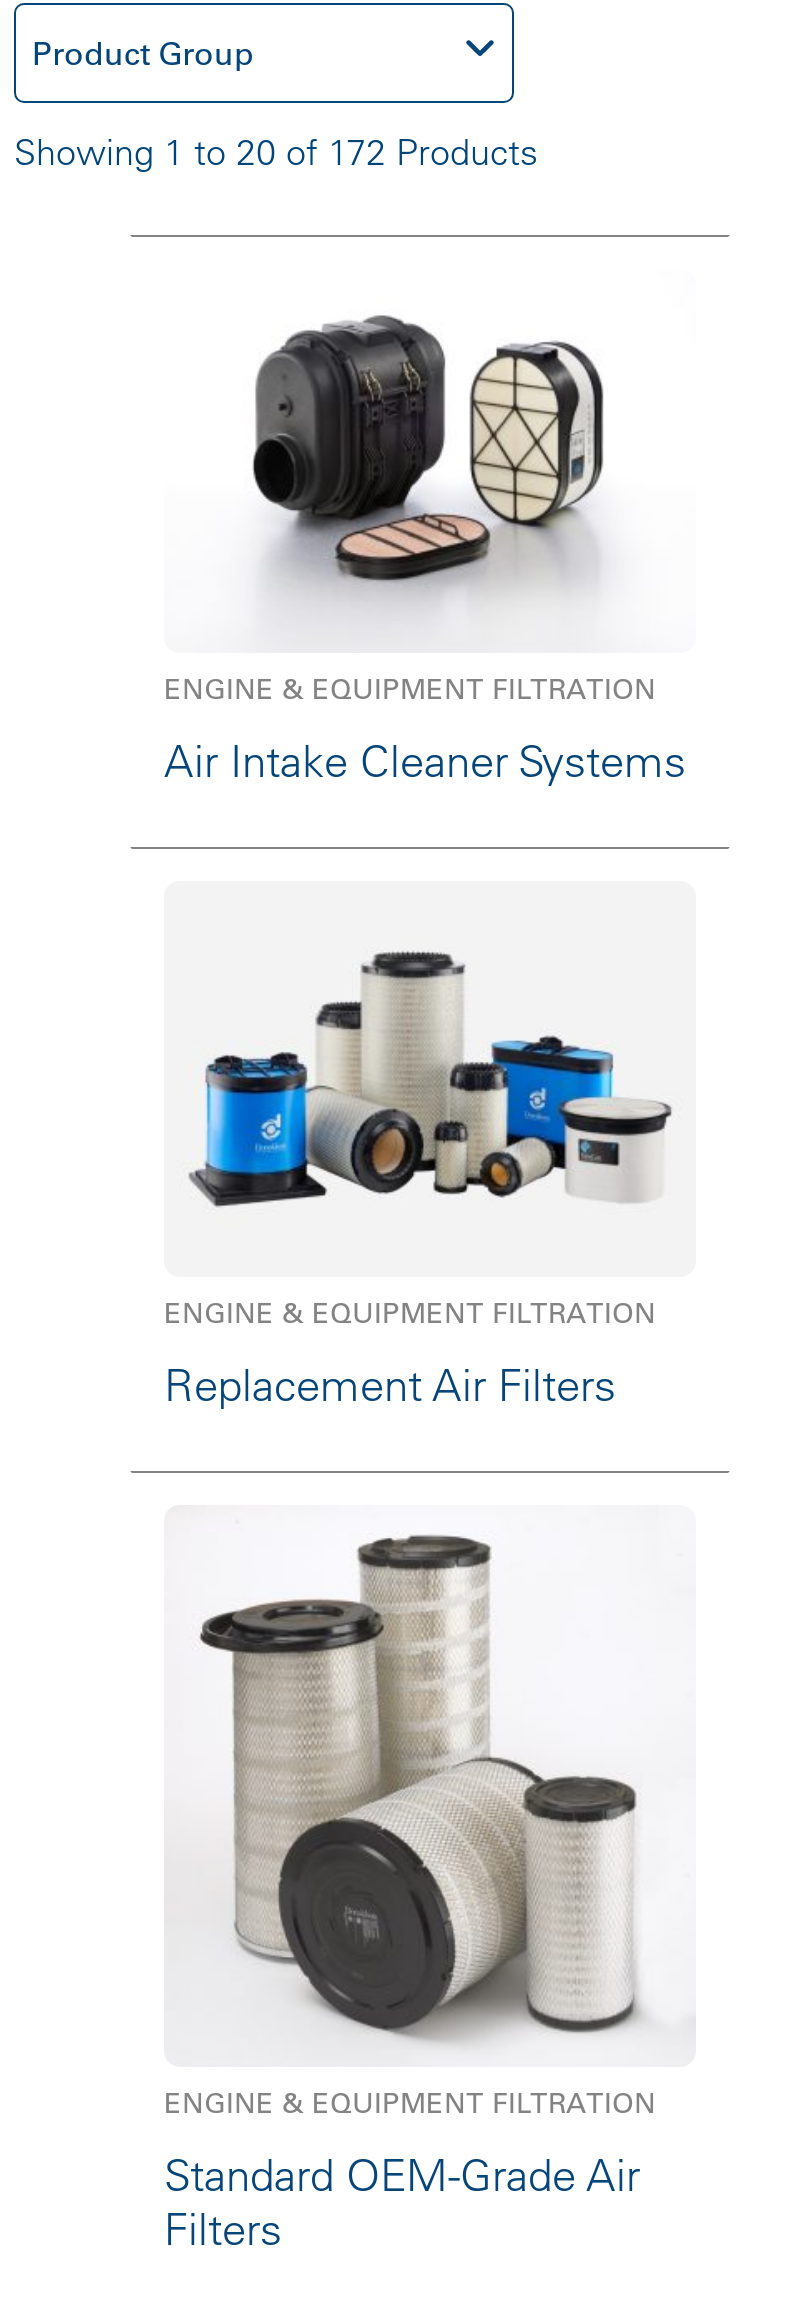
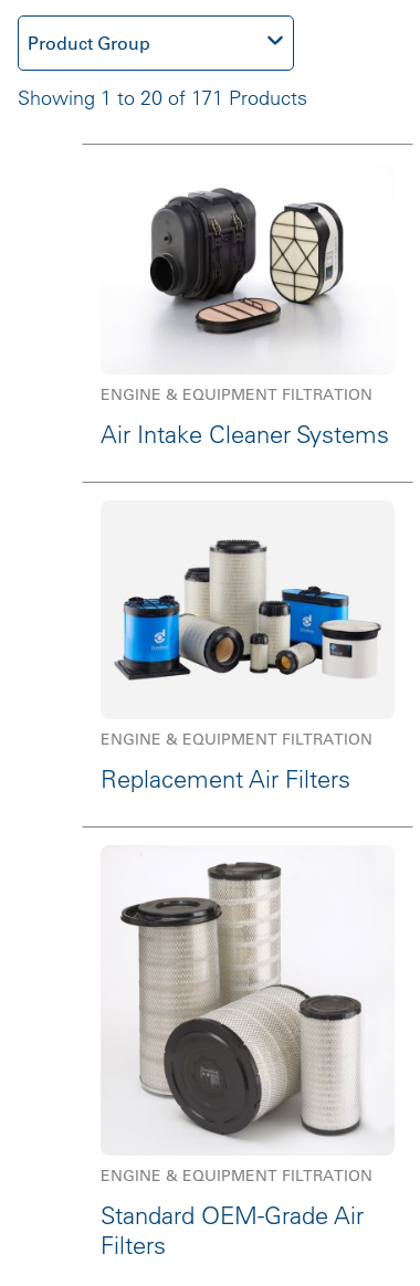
[14,129,538,175] Showing 1 to 20 of 172 Products -> [18,85,307,110] Showing 1 to 20 of 171 Products

